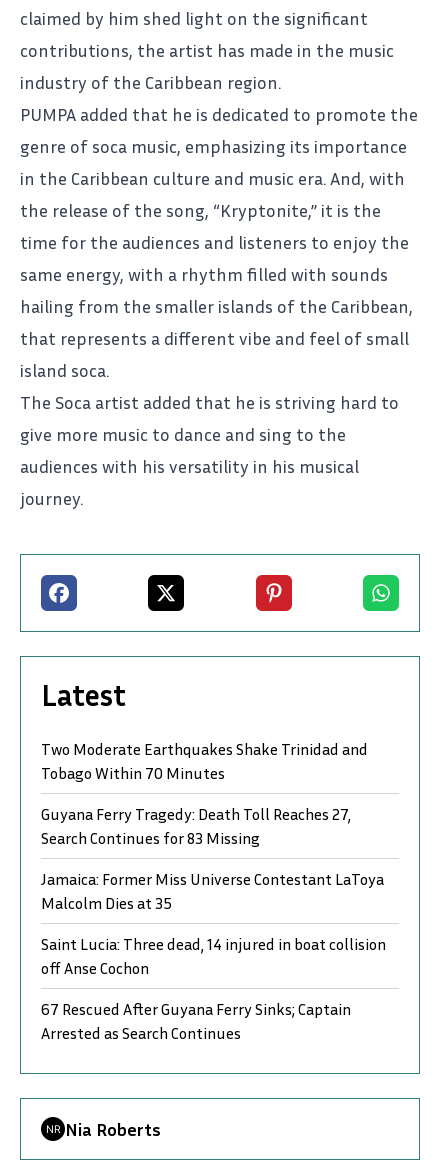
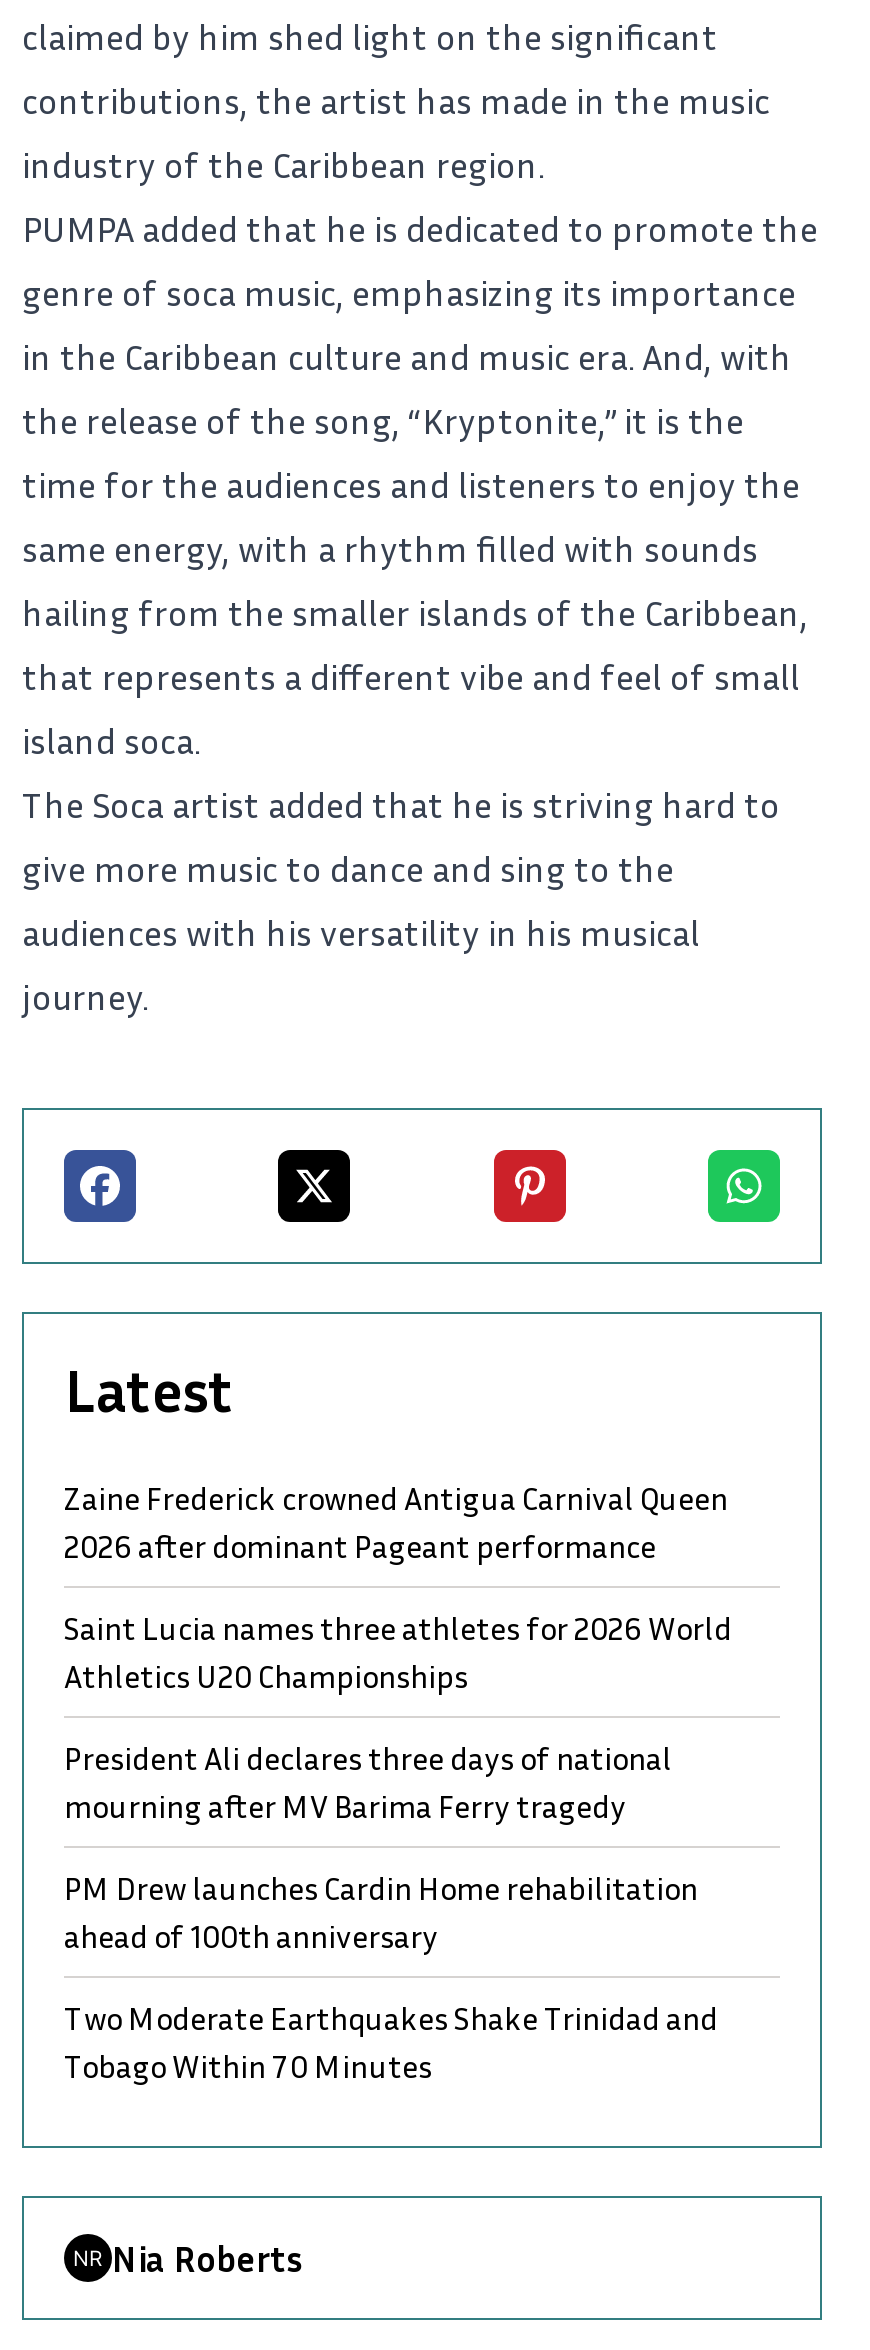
none -> [64,1478,732,1956] Zaine Frederick crowned Antigua Carnival Queen | 2026 after dominant Pageant performance | Saint Lucia names three athletes for 2026 World | Athletics U20 Championships | President Ali declares three days of national | mourning after MV Barima Ferry tragedy | PM Drew launches Cardin Home rehabilitation | ahead of 100th anniversary
moved [41,739,368,783] -> [64,1998,718,2086]: Two Moderate Earthquakes Shake Trinidad and | Tobago Within 70 Minutes
[41,804,386,1043] Guyana Ferry Tragedy: Death Toll Reaches 27, | Search Continues for 83 Missing | Jamaica: Former Miss Universe Contestant LaToya | Malcolm Dies at 35 | Saint Lucia: Three dead, 14 injured in boat collision | off Anse Cochon | 67 Rescued After Guyana Ferry Sinks; Captain | Arrested as Search Continues -> none

